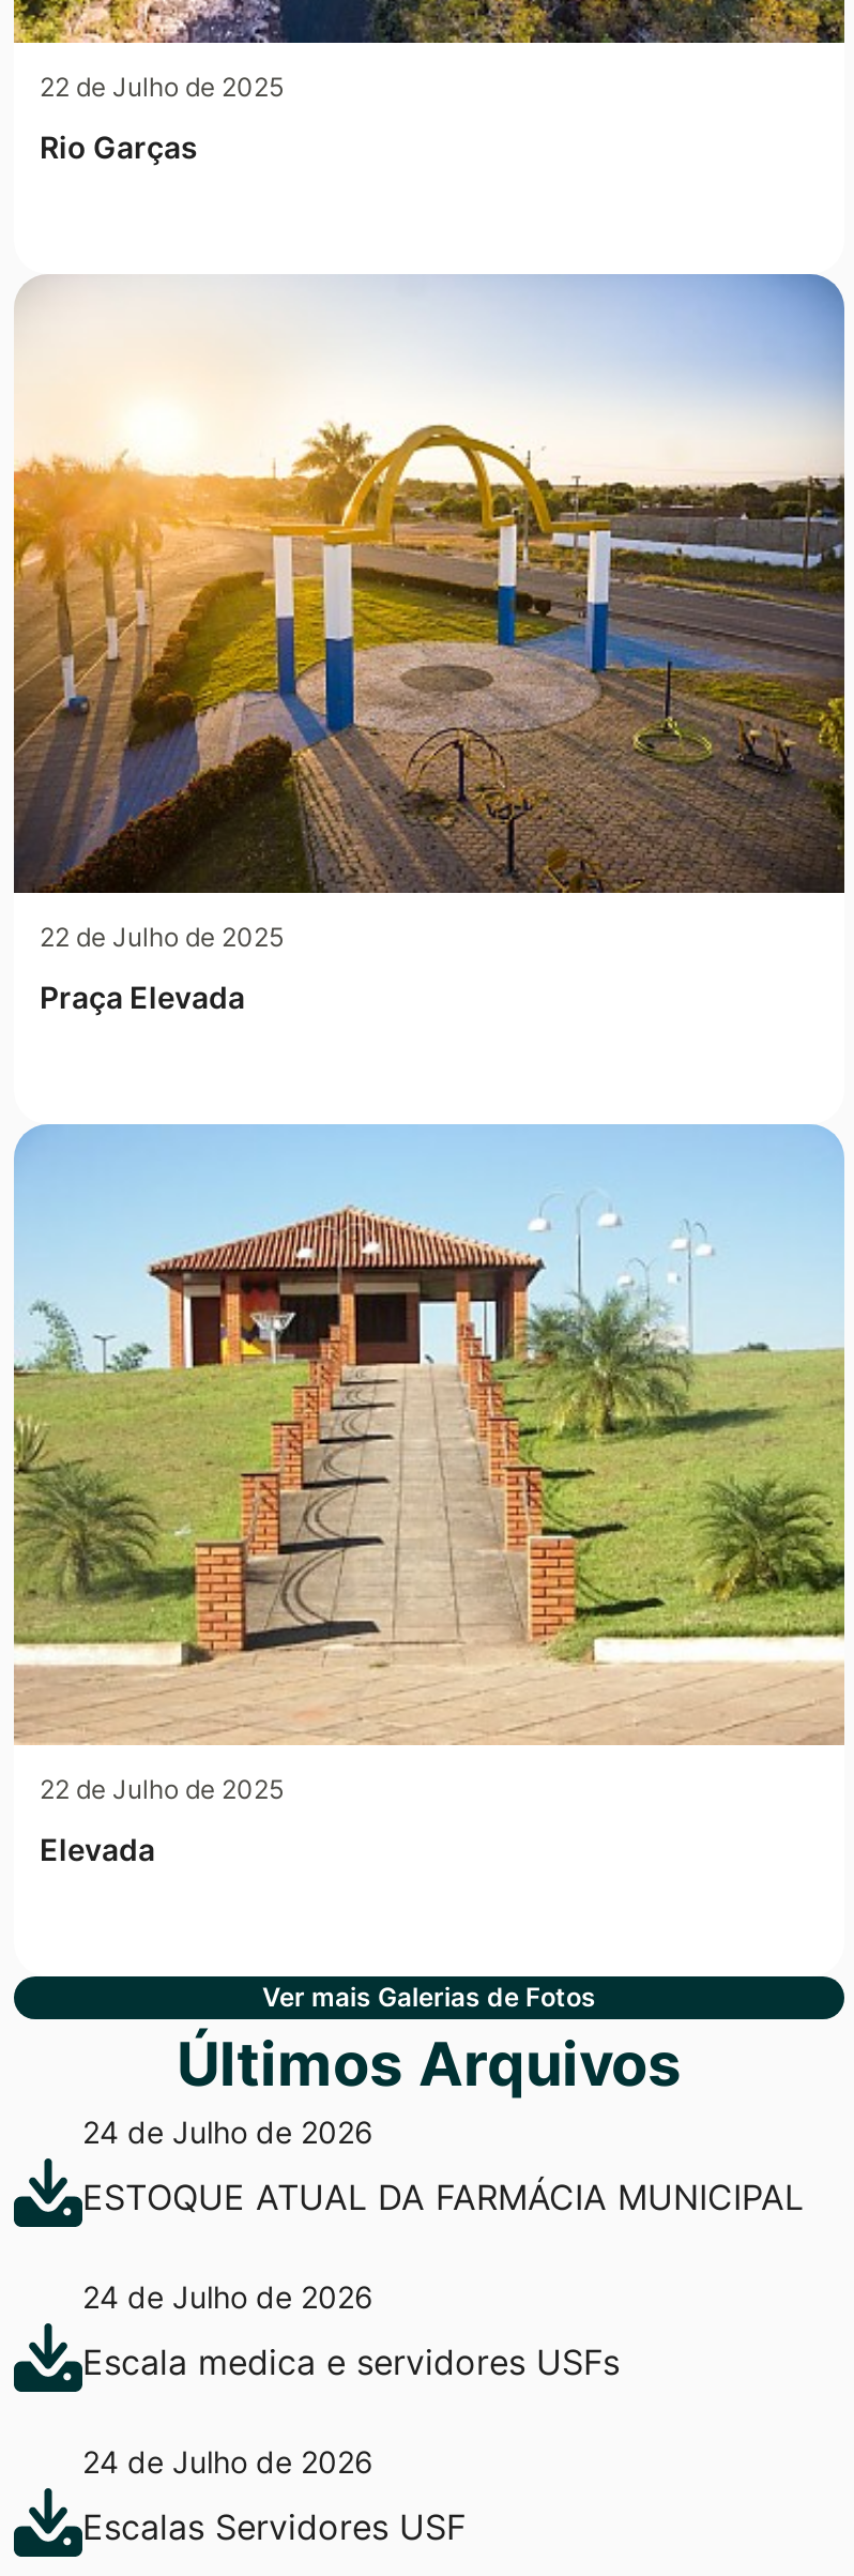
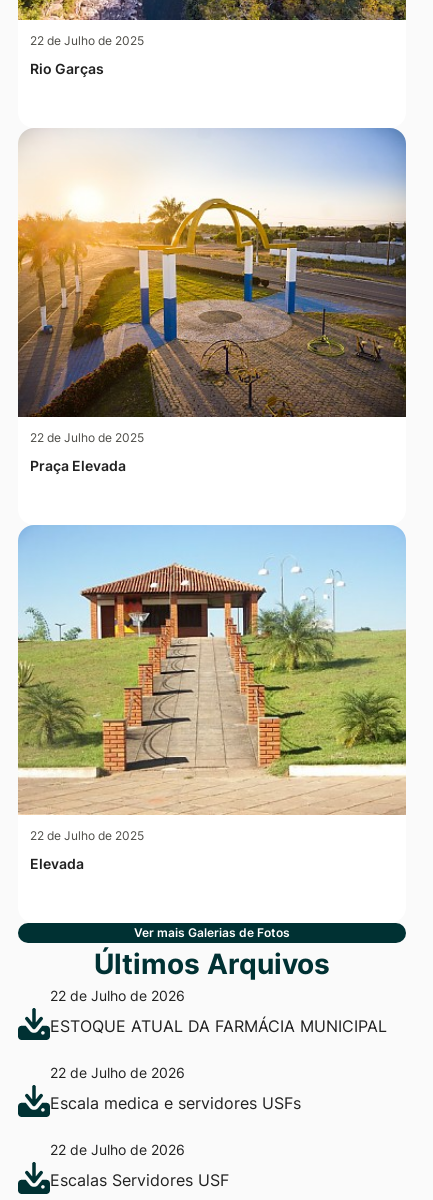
[82,2113,373,2149] 24 de Julho de 2026 -> [50,987,185,1004] 22 de Julho de 2026
[82,2278,373,2314] 24 de Julho de 2026 -> [50,1064,185,1081] 22 de Julho de 2026
[82,2443,373,2479] 24 de Julho de 2026 -> [50,1141,185,1158] 22 de Julho de 2026

